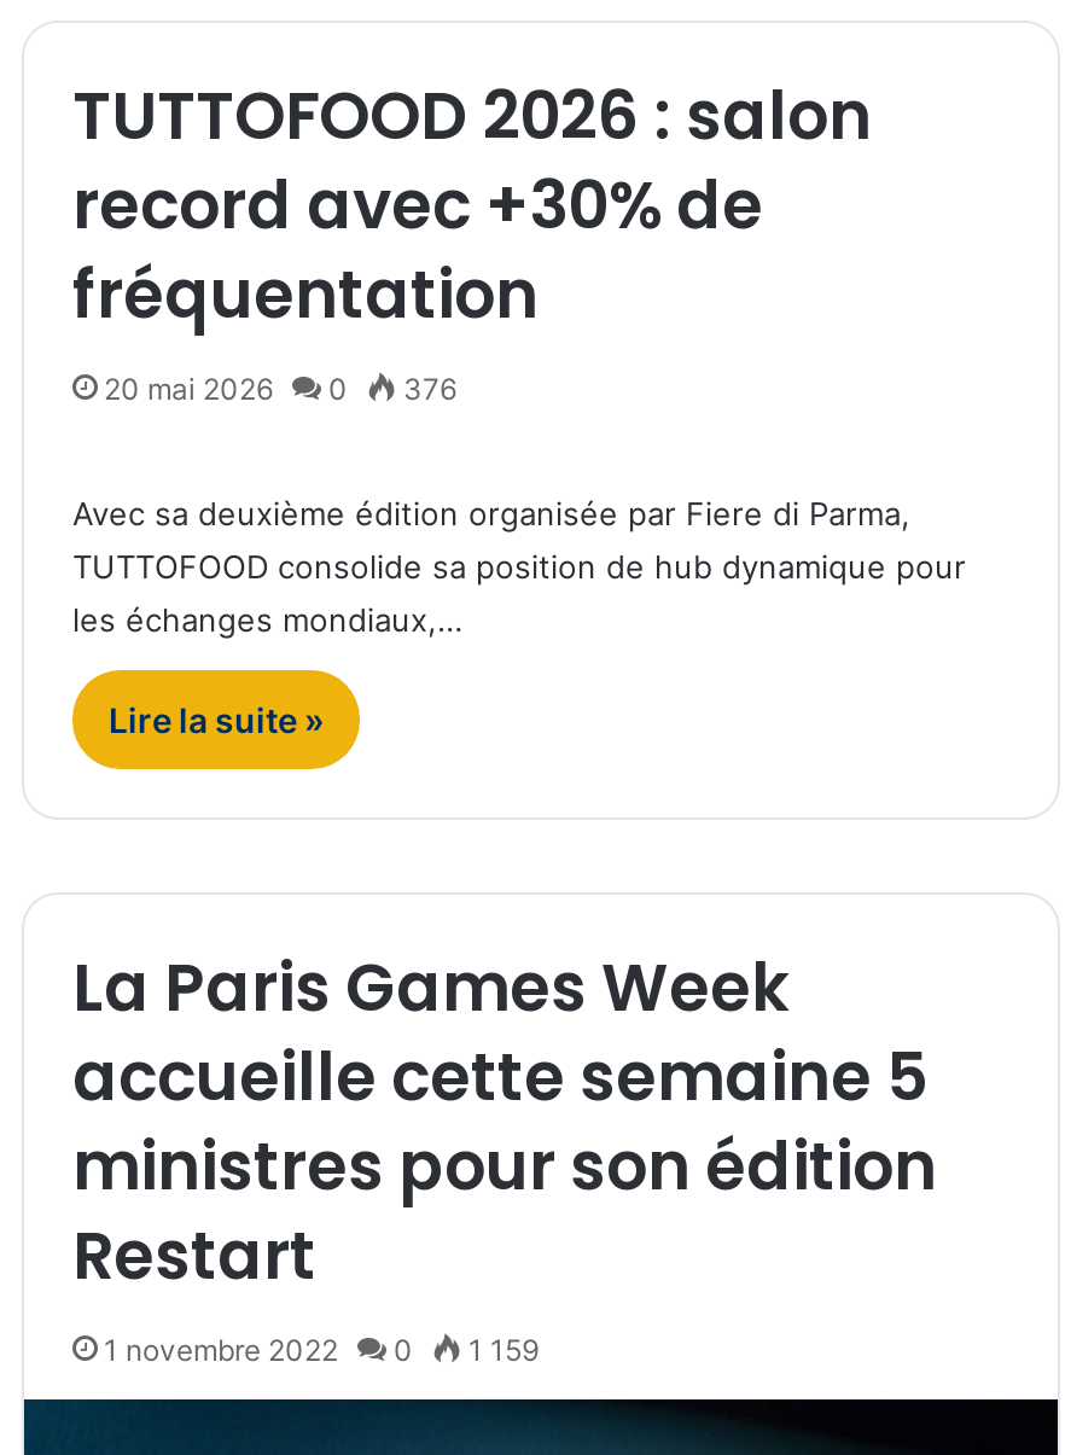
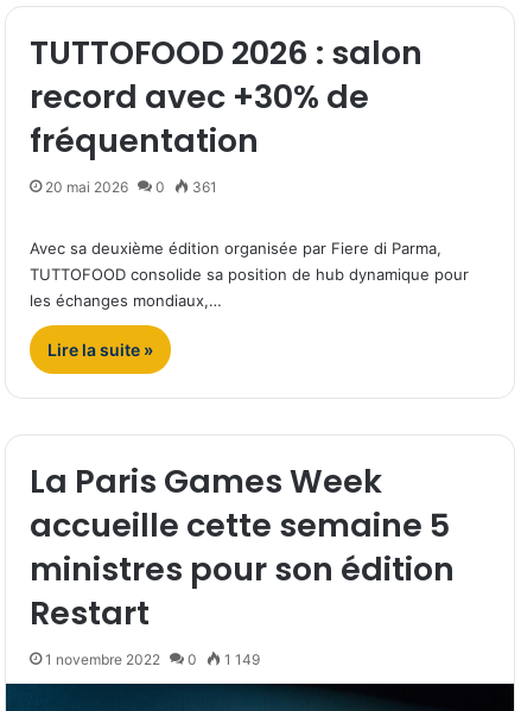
[104,370,456,406] 20 mai 2026 0 376 -> [45,178,217,195] 20 mai 2026 0 361
[104,1331,539,1367] 1 novembre 2022 0 1 159 -> [45,650,260,668] 1 novembre 2022 0 1 149

